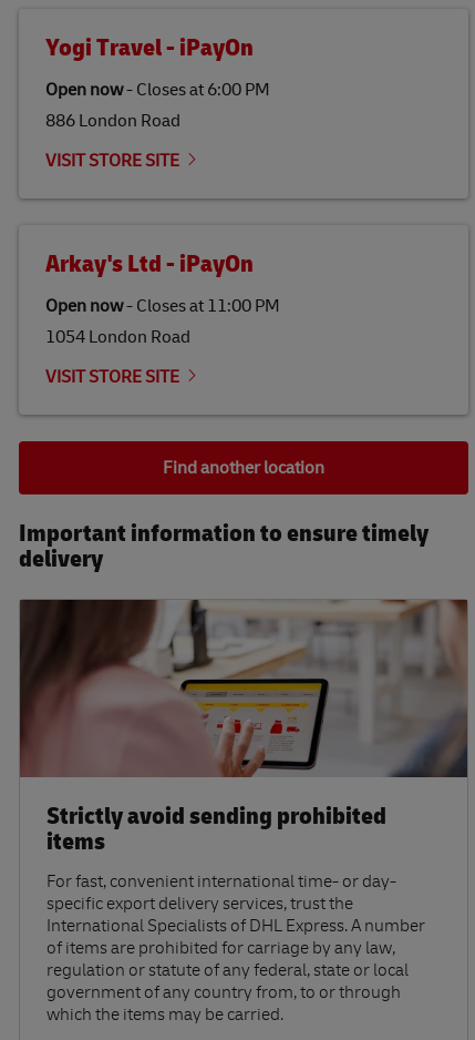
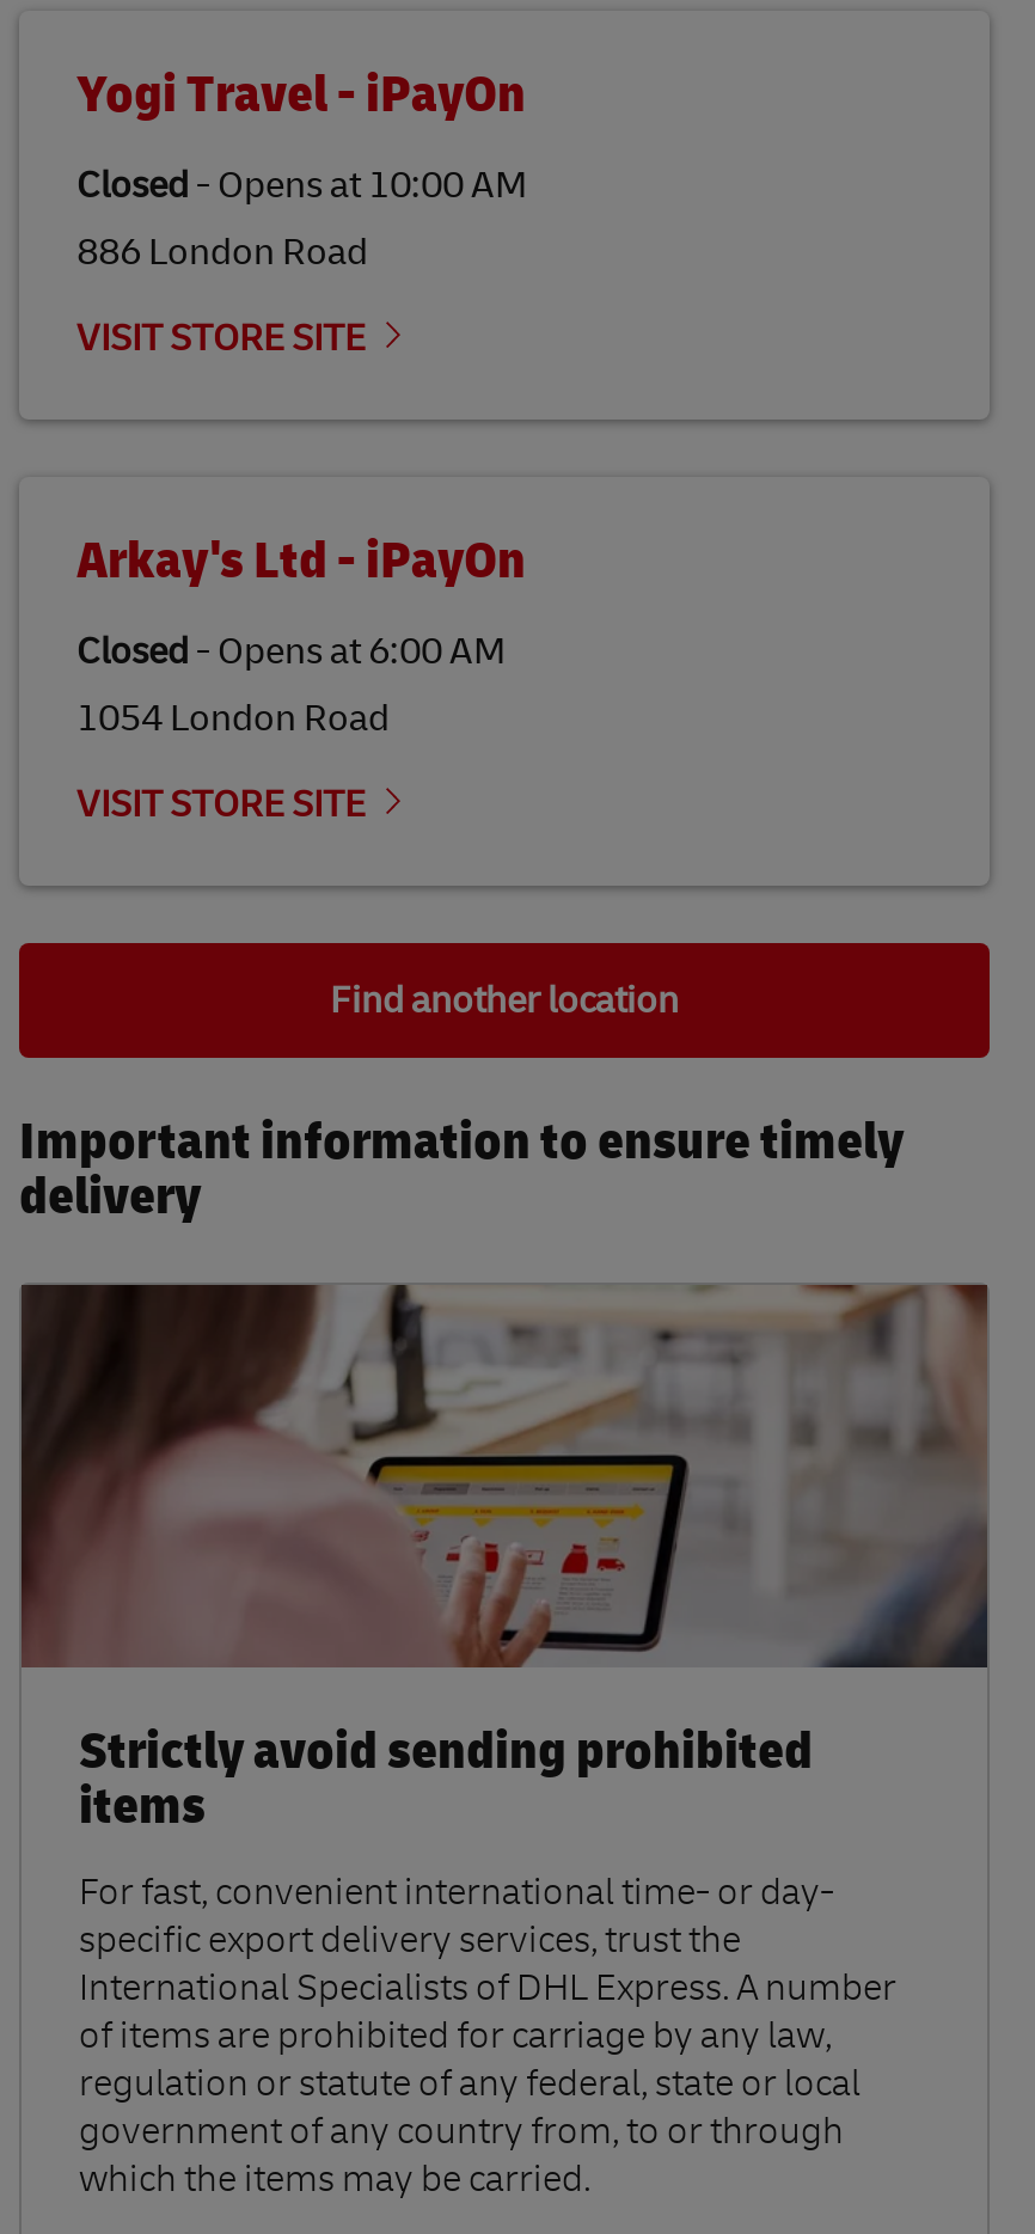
[45,79,270,101] Open now - Closes at 6:00 PM -> [76,161,528,209] Closed - Opens at 10:00 AM
[45,295,280,317] Open now - Closes at 11:00 PM -> [76,628,507,675] Closed - Opens at 6:00 AM

